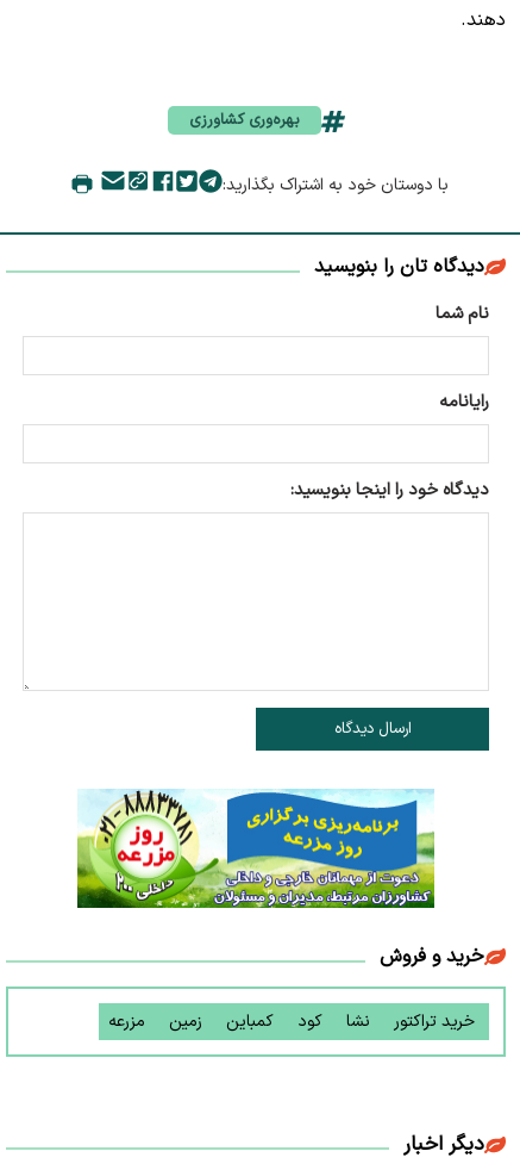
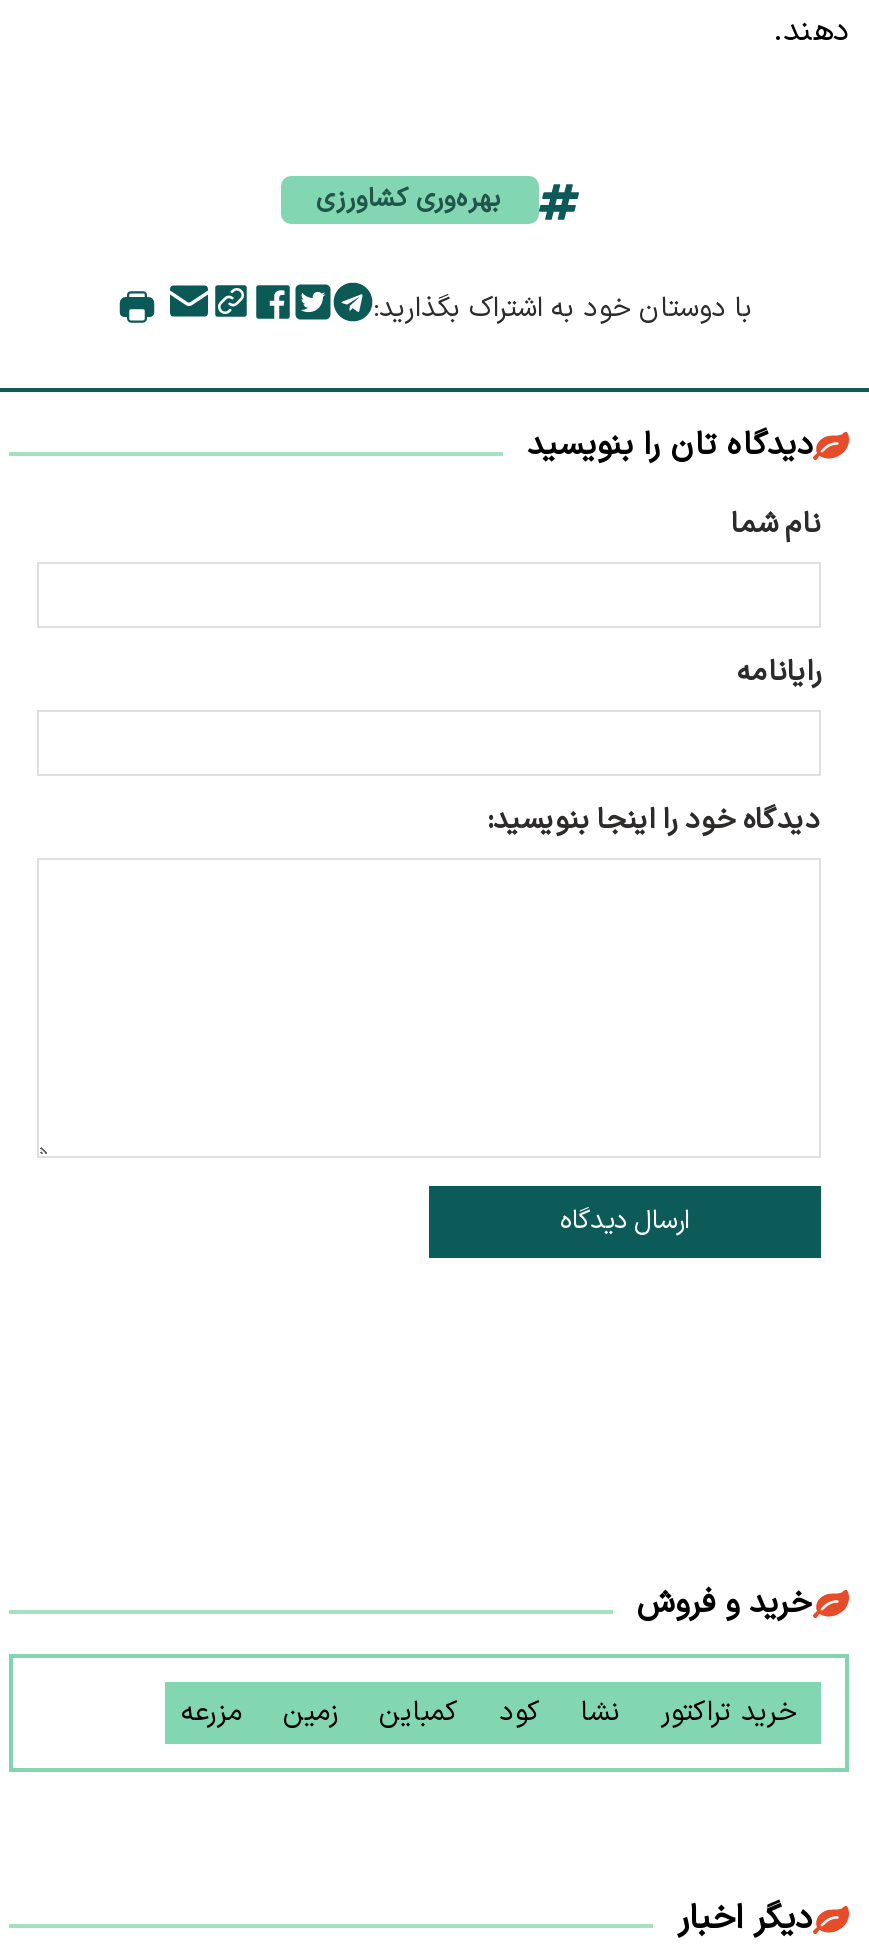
[76,789,436,909] [image] -> none

